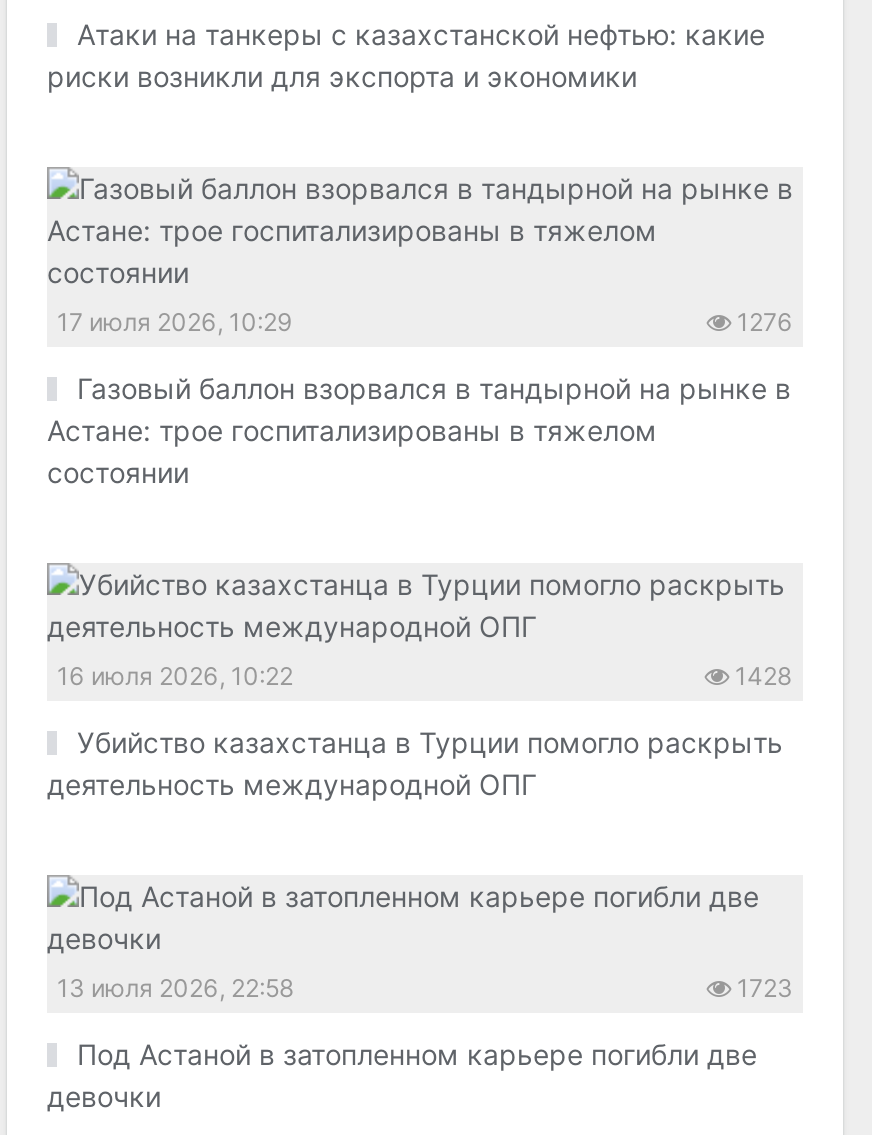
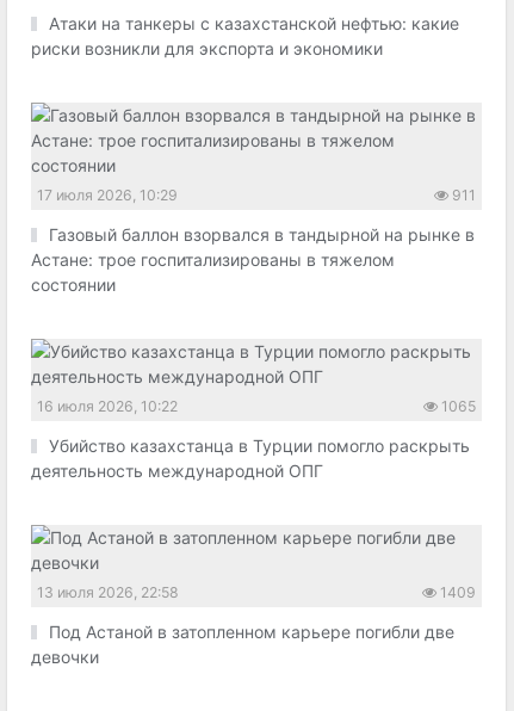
[731,307,793,337] 1276 -> [448,186,476,204] 911
[729,661,793,691] 1428 -> [438,397,476,415] 1065
[731,973,793,1003] 1723 -> [436,584,476,601] 1409

